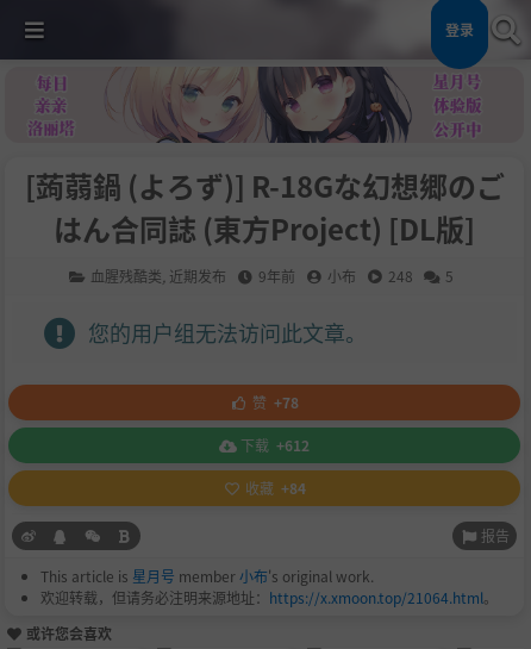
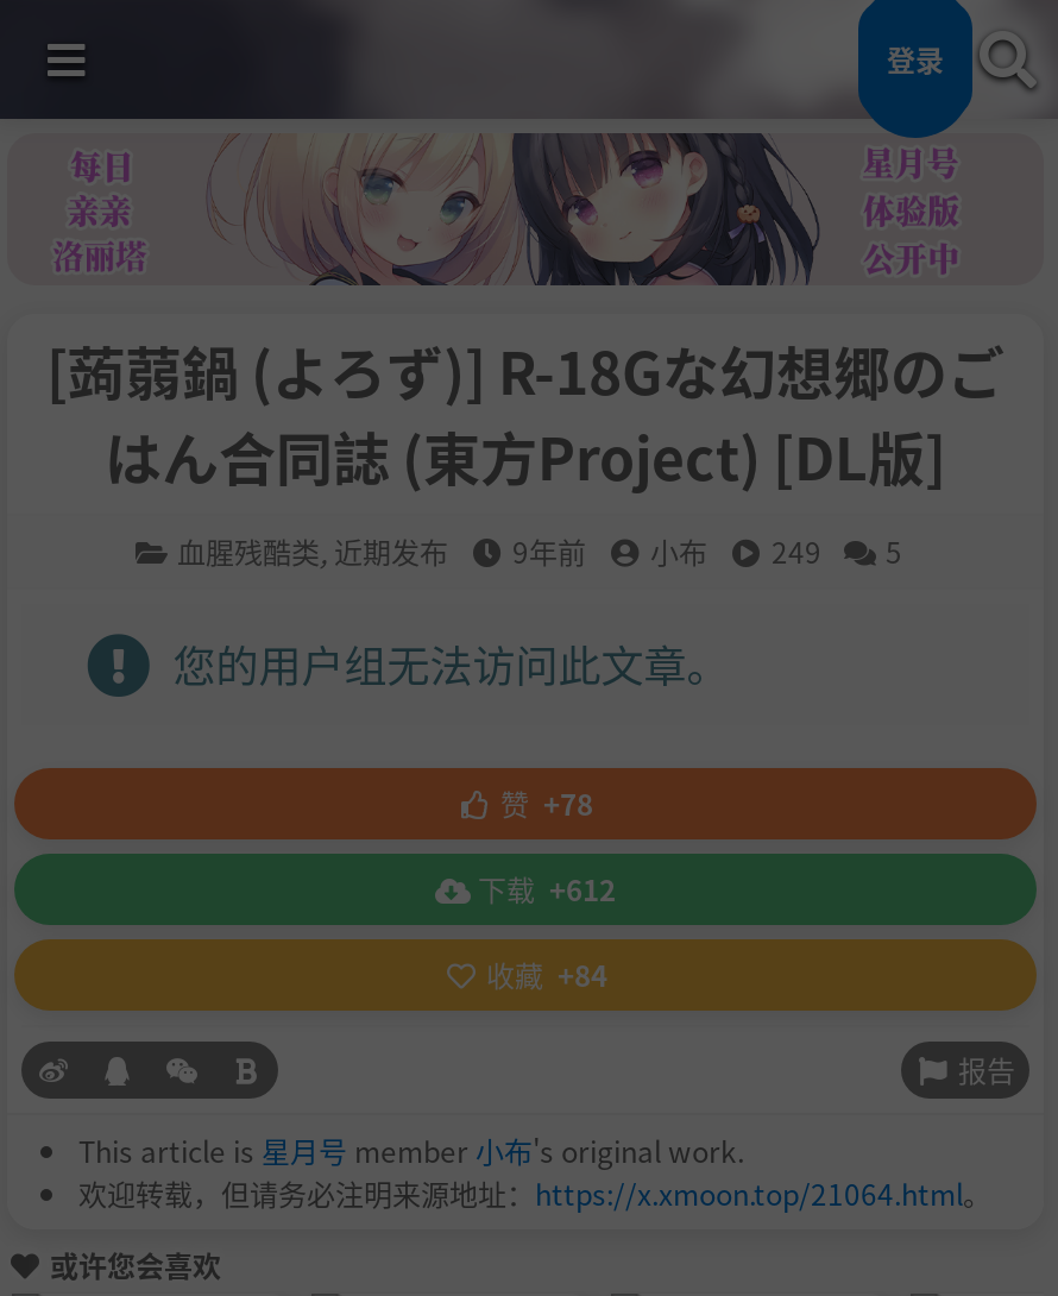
[90,265,453,285] 血腥残酷类,近期发布 9年前 小布 248 5 -> [177,529,902,570] 血腥残酷类,近期发布 9年前 小布 249 5

